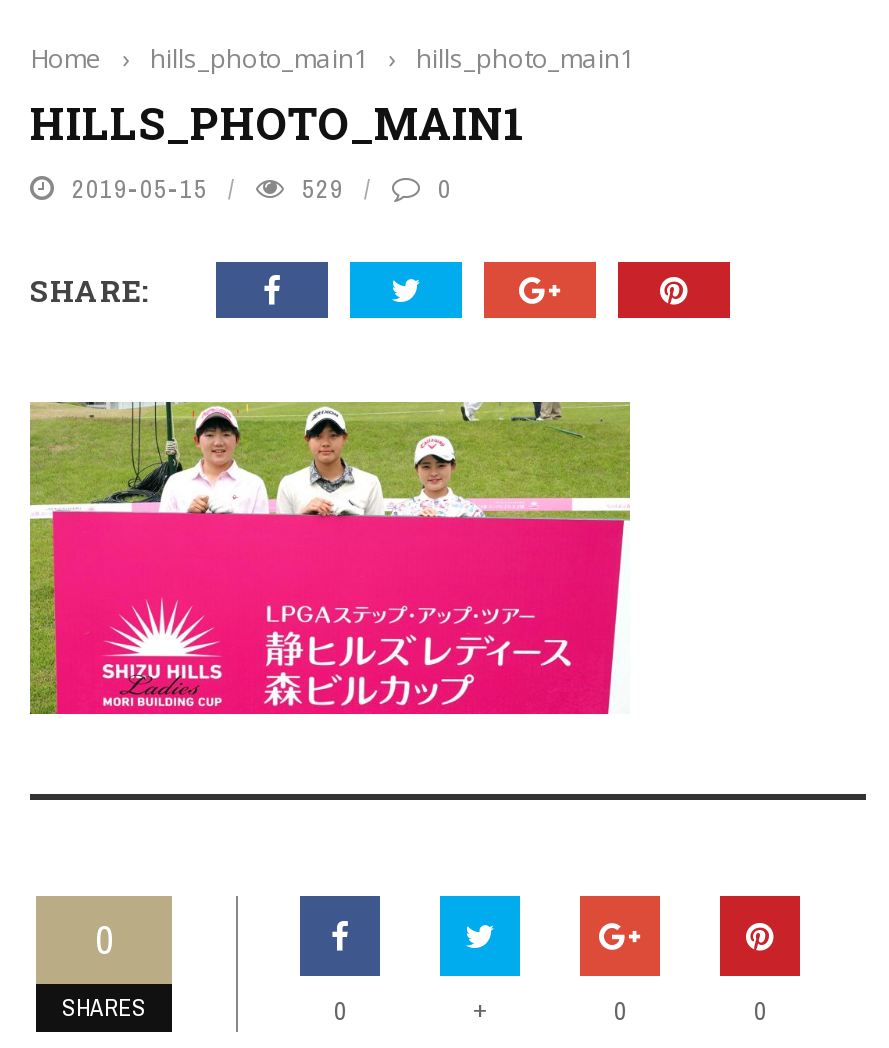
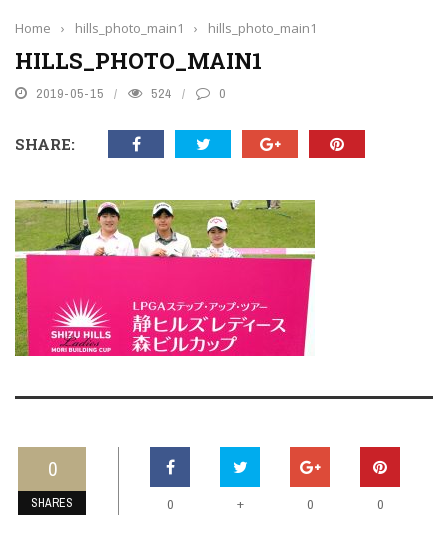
[302,172,344,206] 529 -> [151,85,172,102] 524

